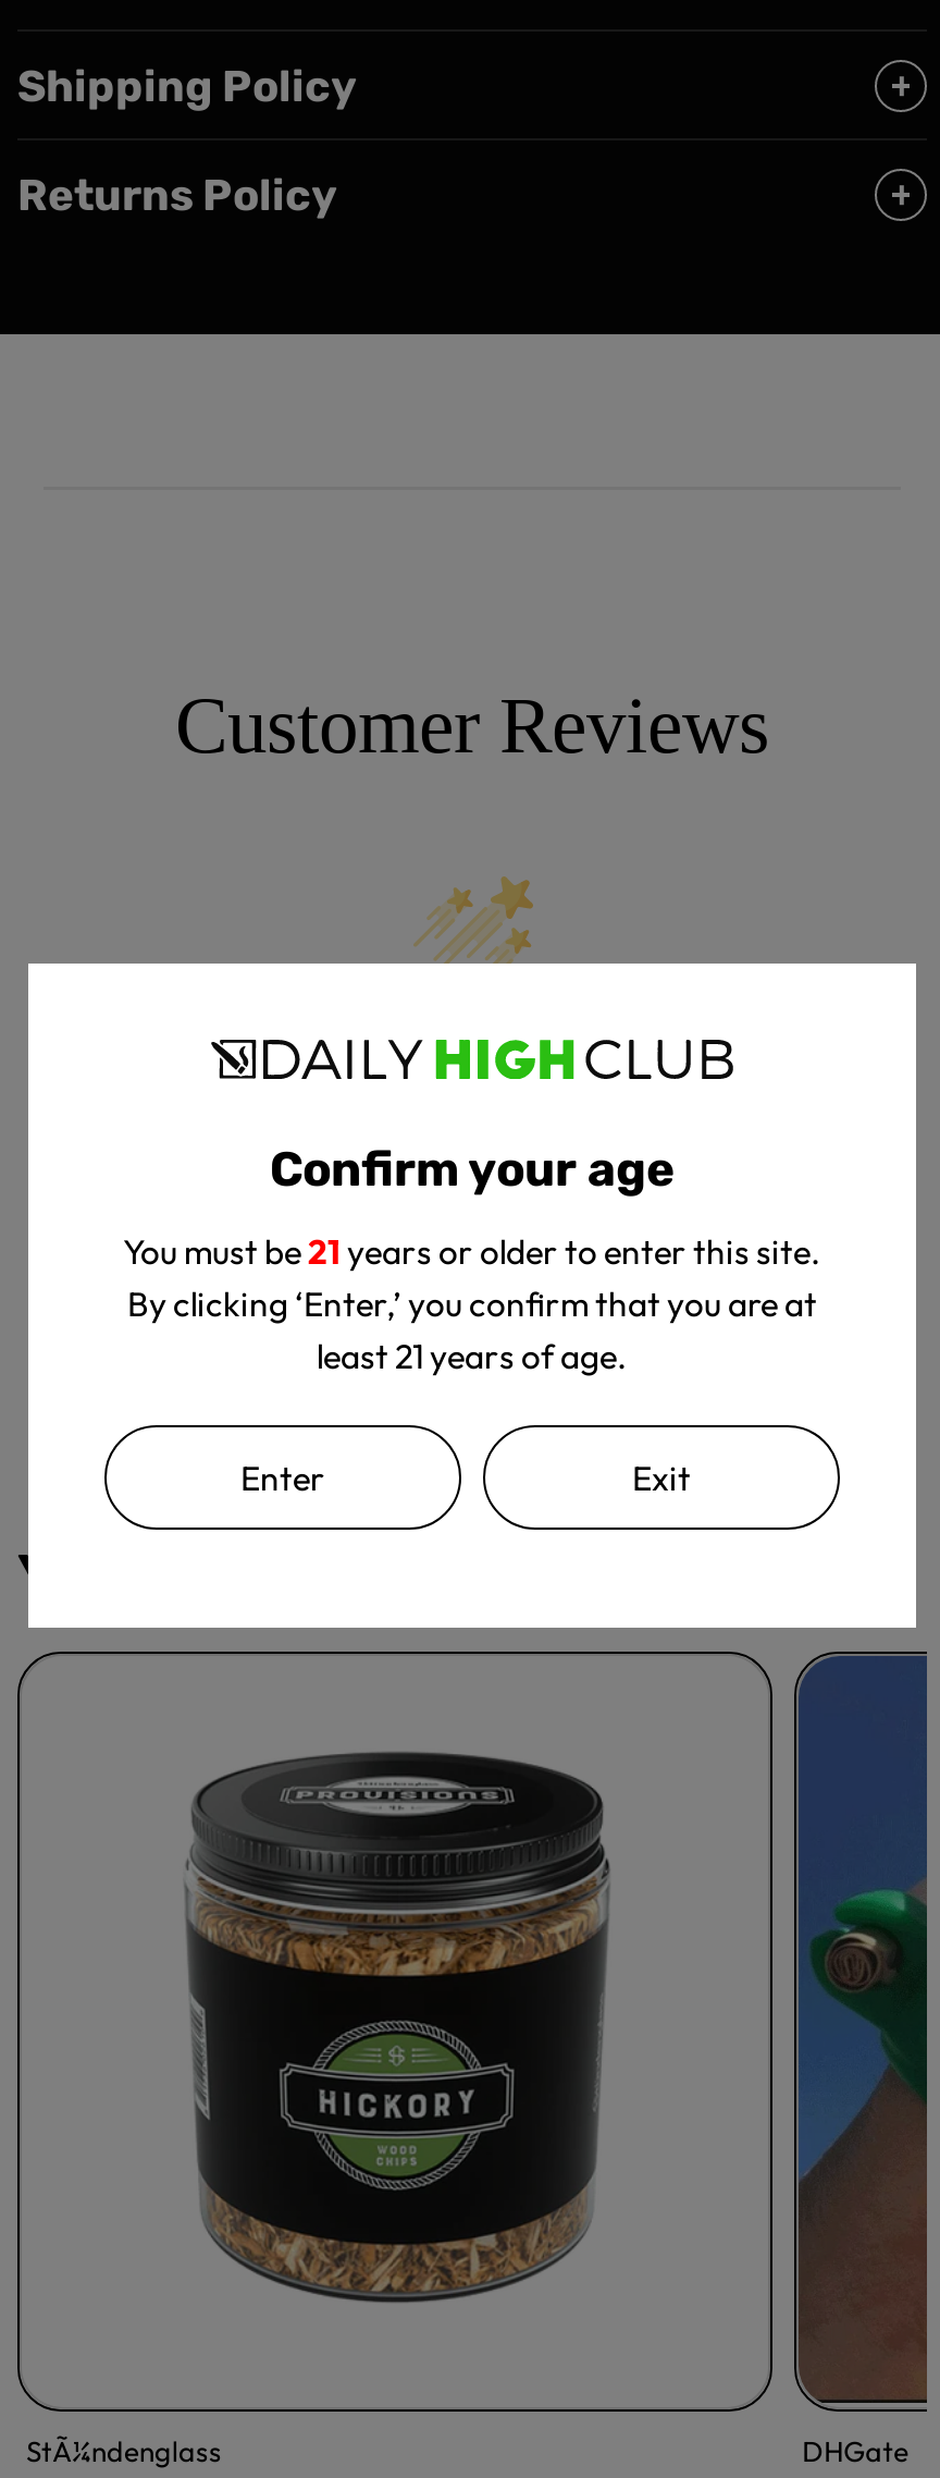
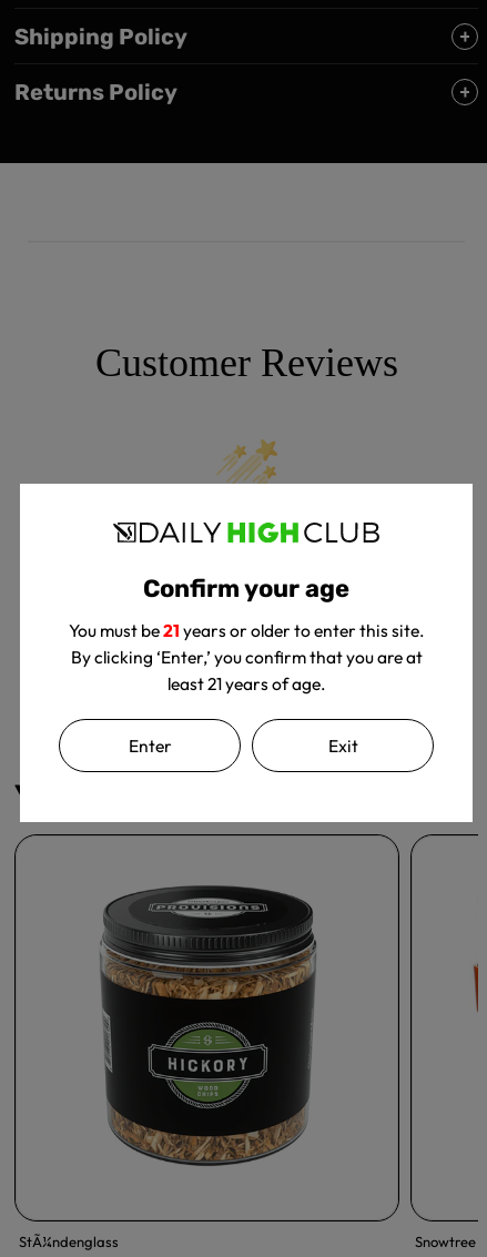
[799,1656,929,2403] [image] -> none
[802,2433,909,2468] DHGate -> [415,1232,476,1250] Snowtree

